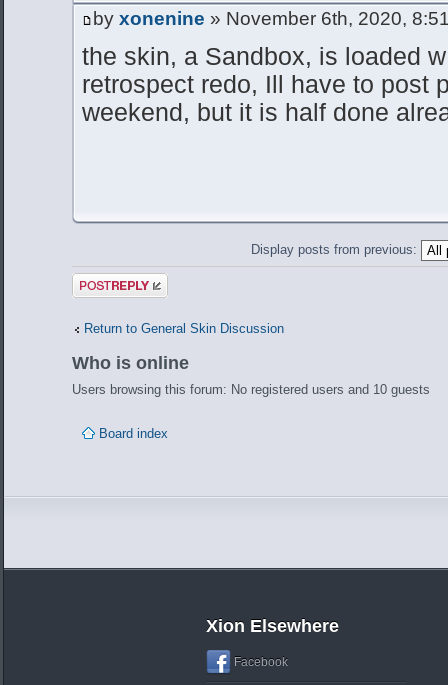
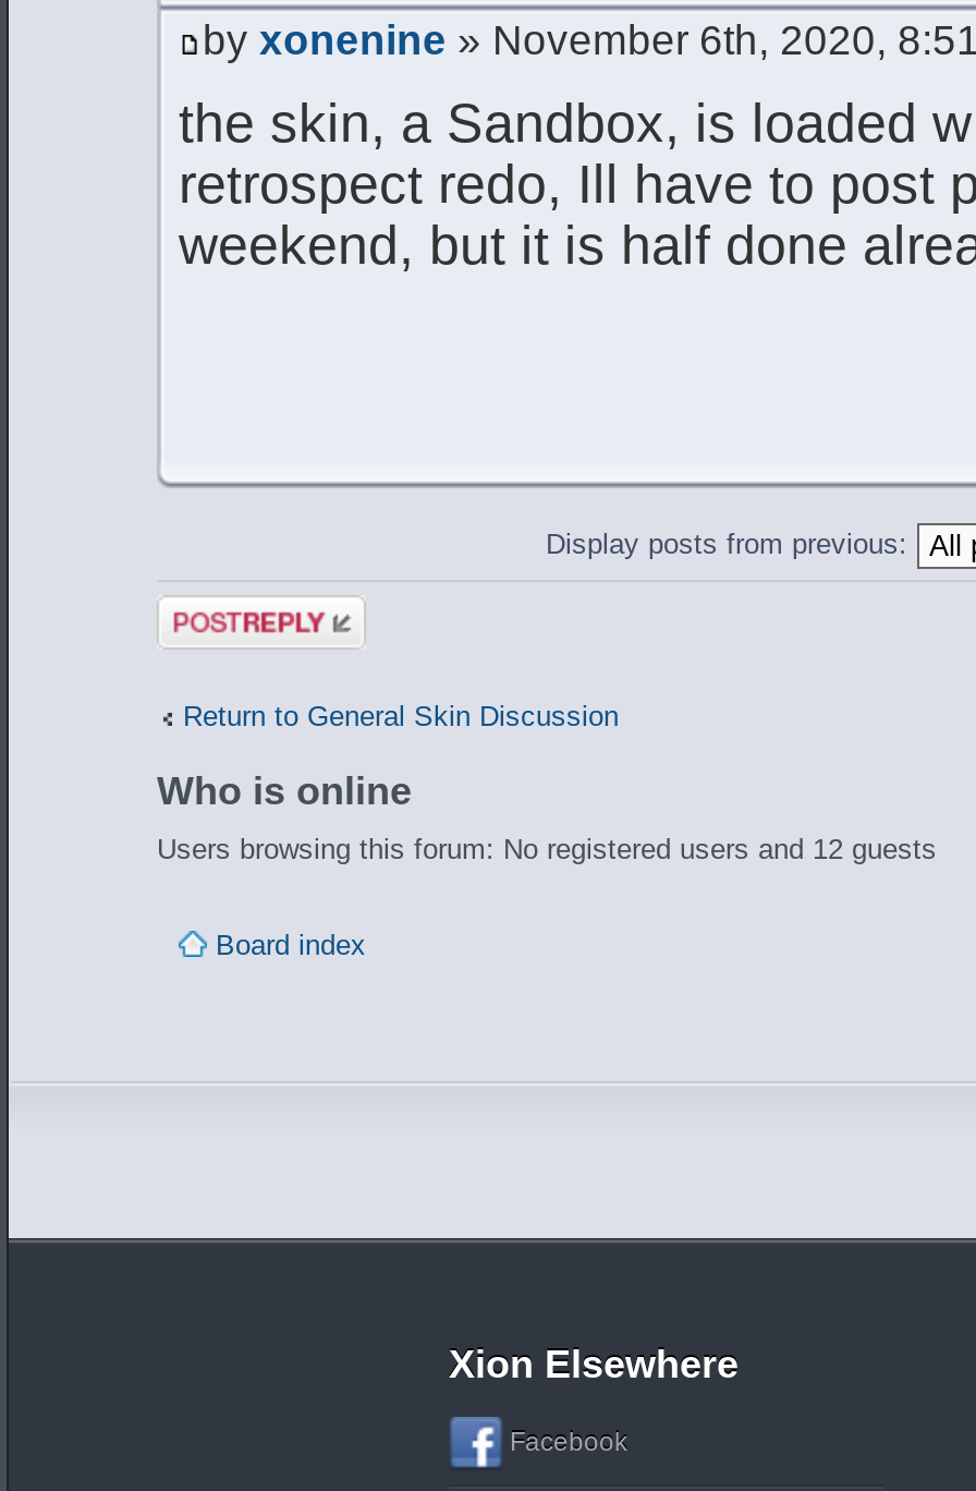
[72,382,430,397] Users browsing this forum: No registered users and 10 guests -> [157,834,937,866] Users browsing this forum: No registered users and 12 guests

